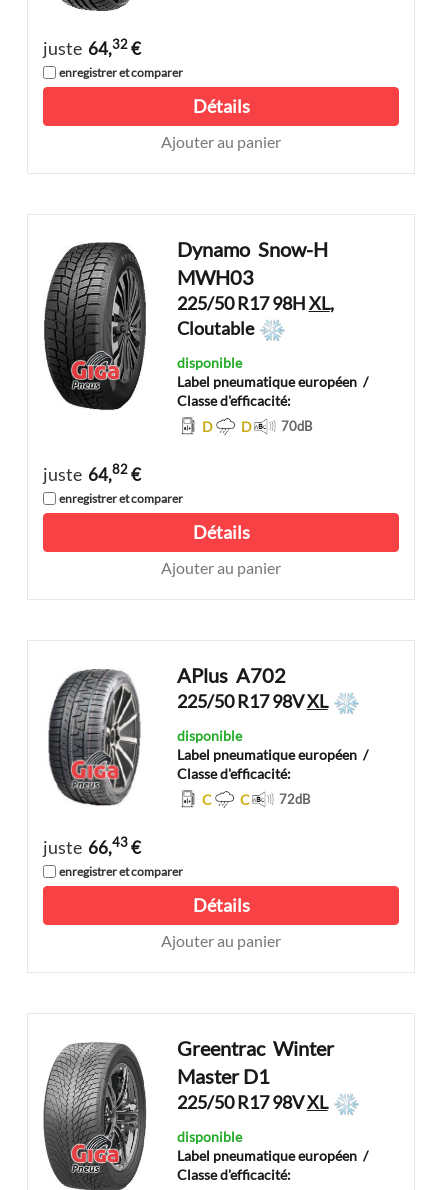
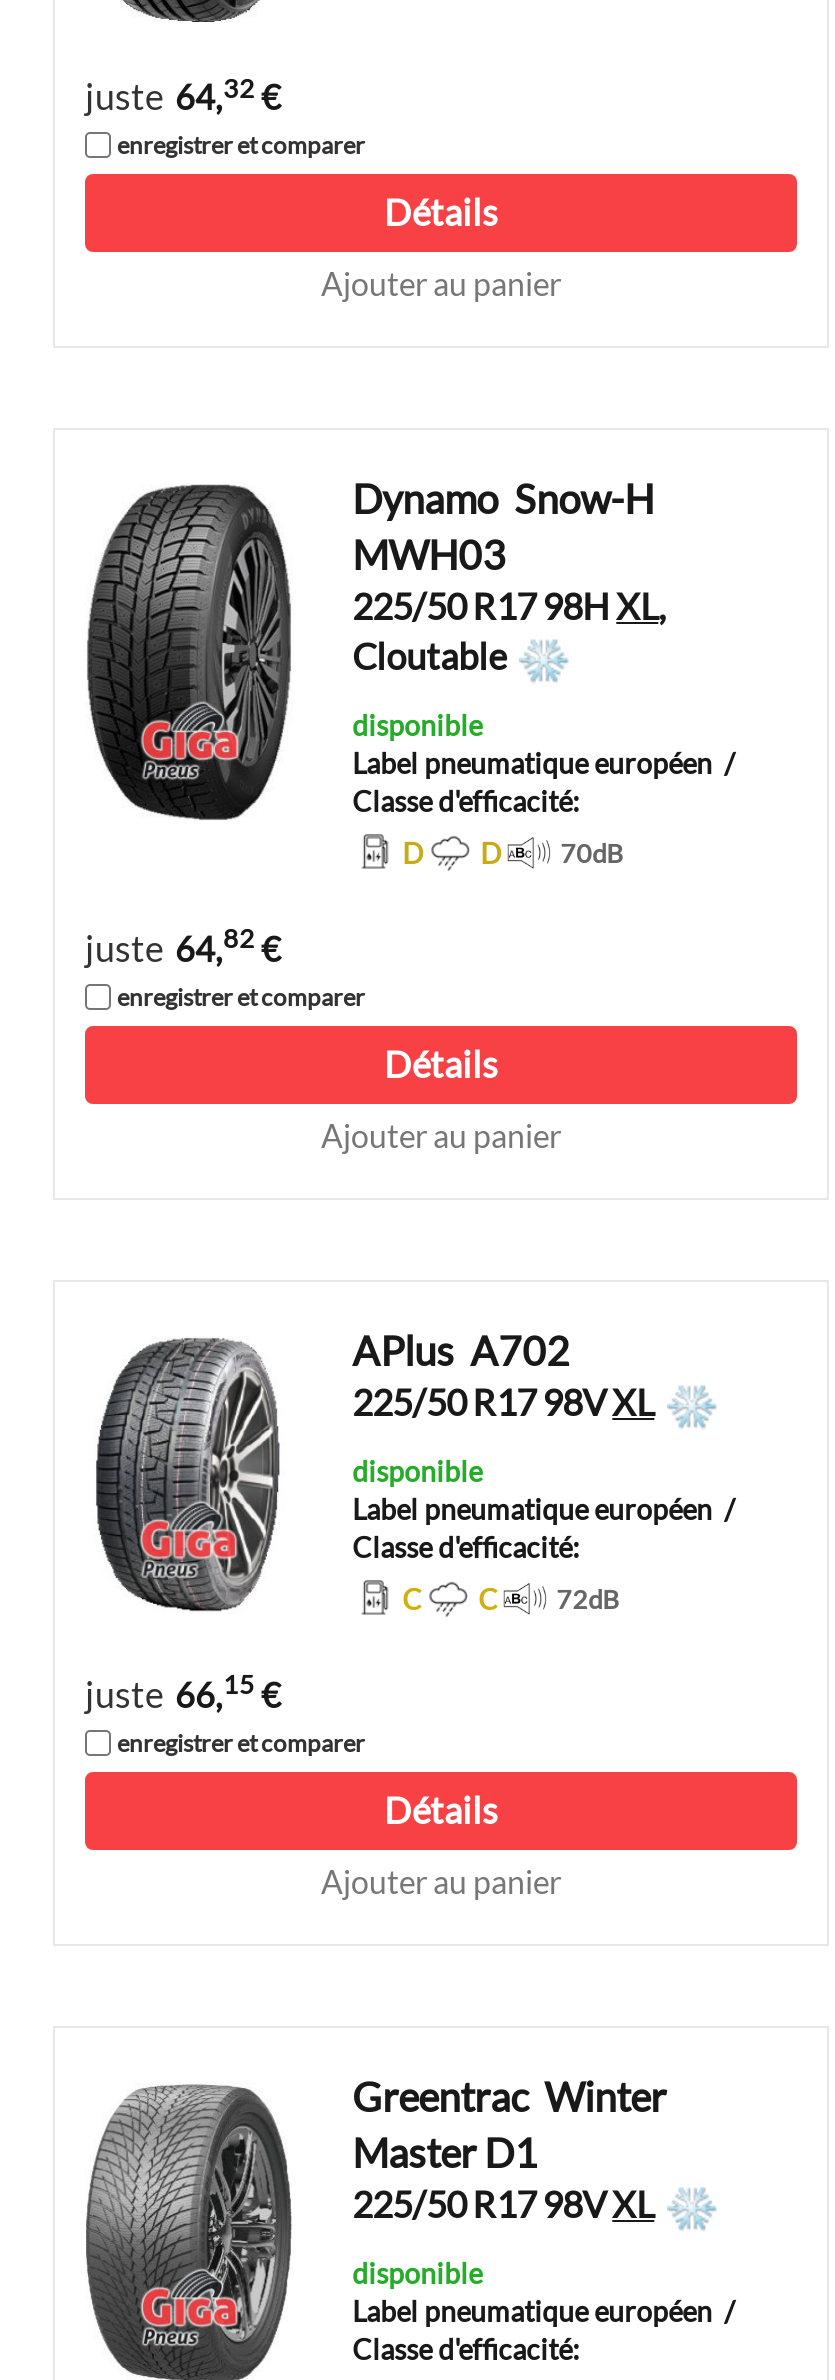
[43,834,141,858] juste 66,43 € -> [85,1669,281,1715] juste 66,15 €

